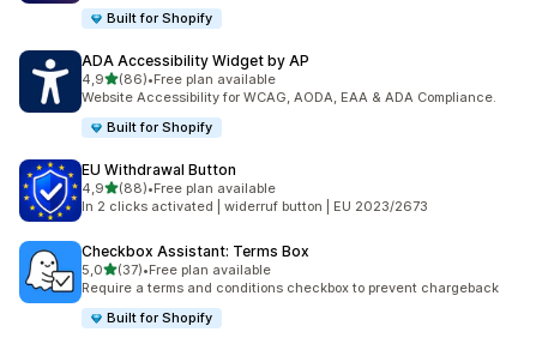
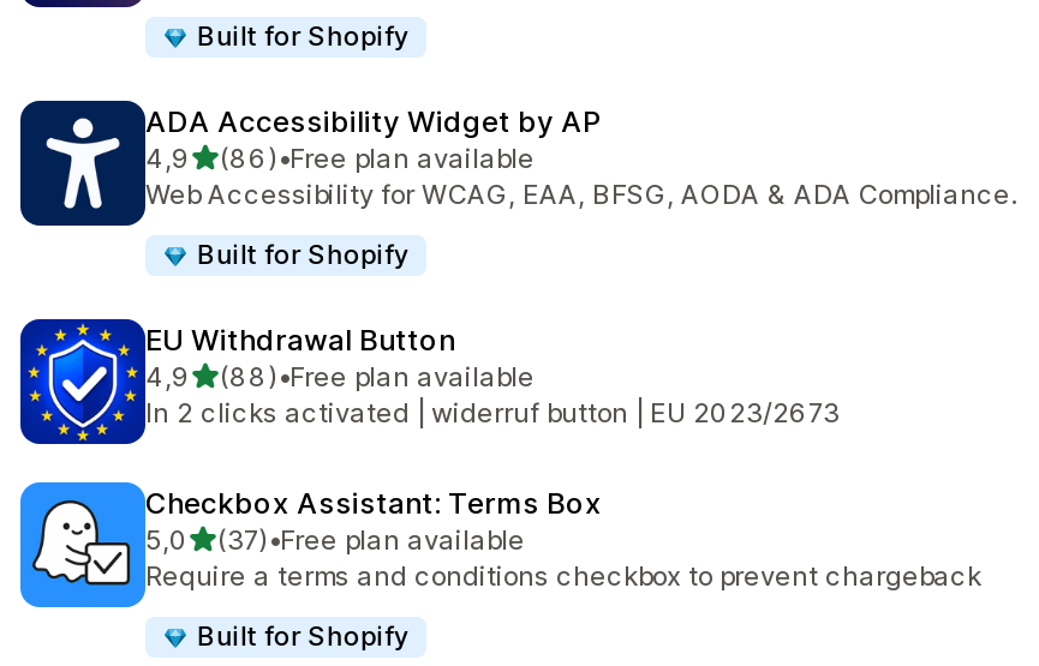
[82,89,496,105] Website Accessibility for WCAG, AODA, EAA & ADA Compliance. -> [145,178,1017,211] Web Accessibility for WCAG, EAA, BFSG, AODA & ADA Compliance.

